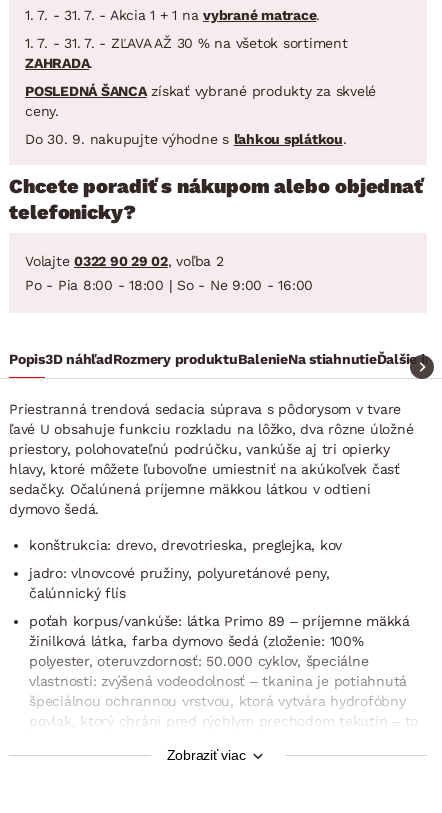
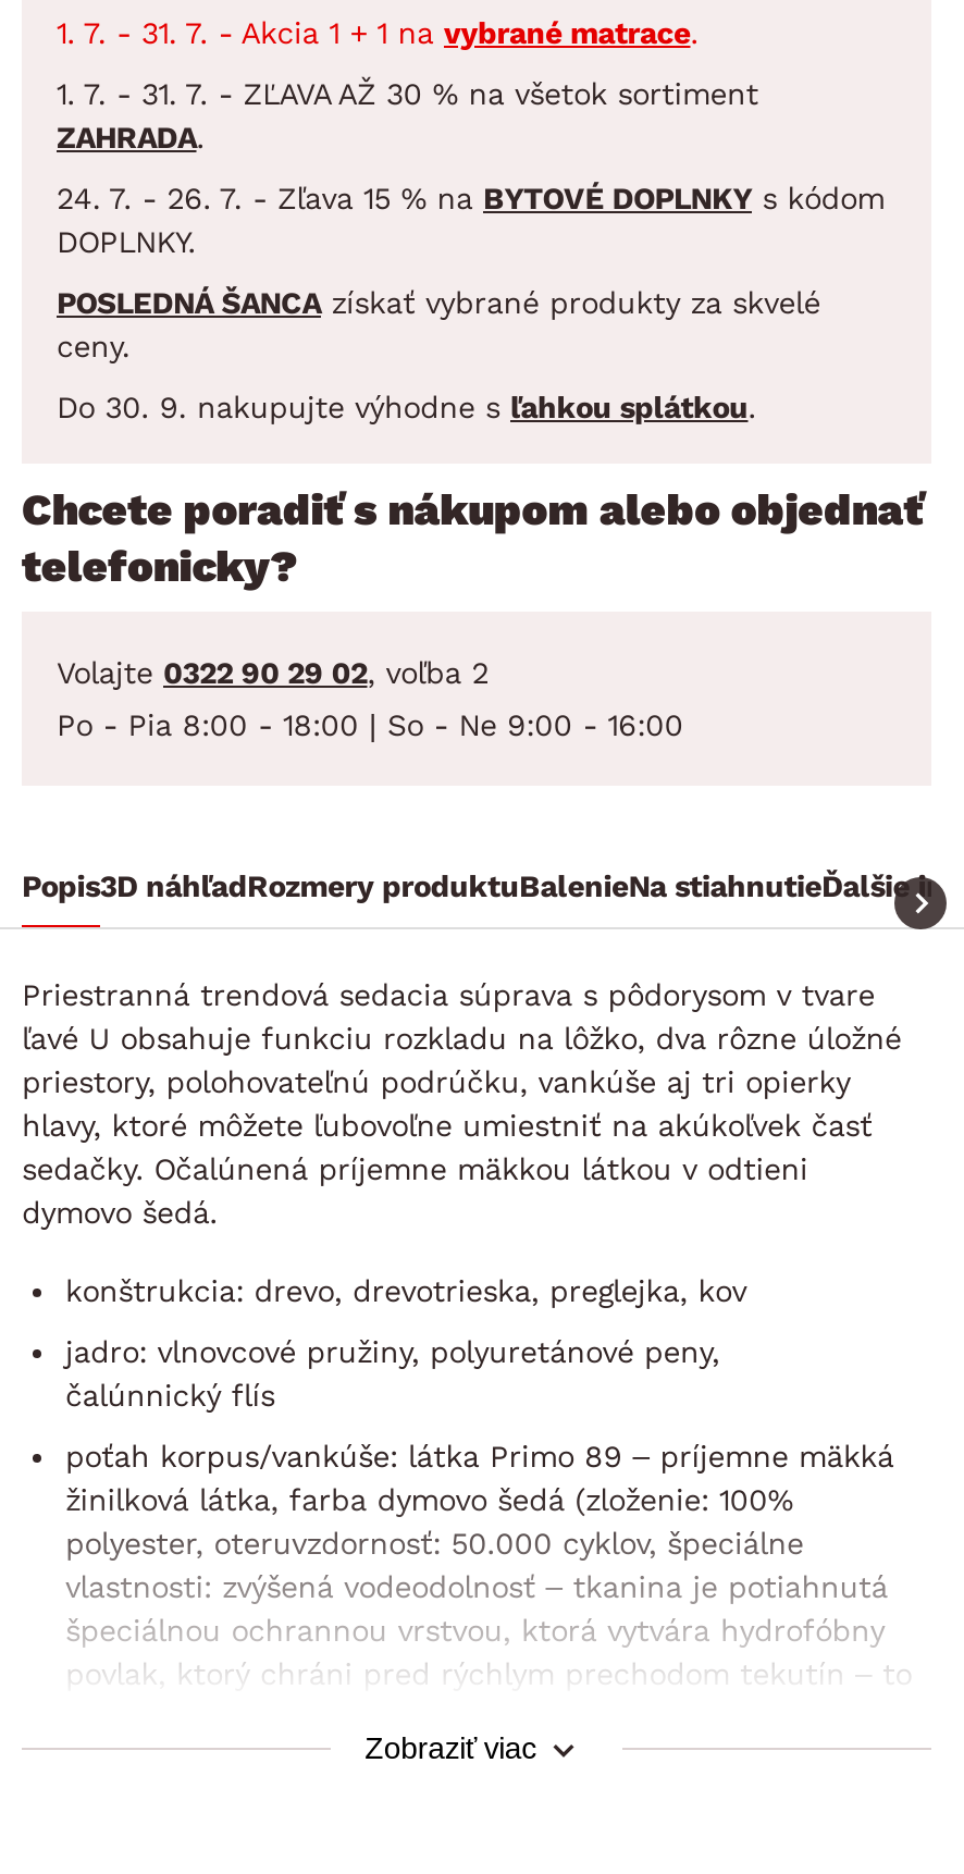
none -> [57,181,885,259] 24. 7. - 26. 7. - Zľava 15 % na BYTOVÉ DOPLNKY s kódom | DOPLNKY.

